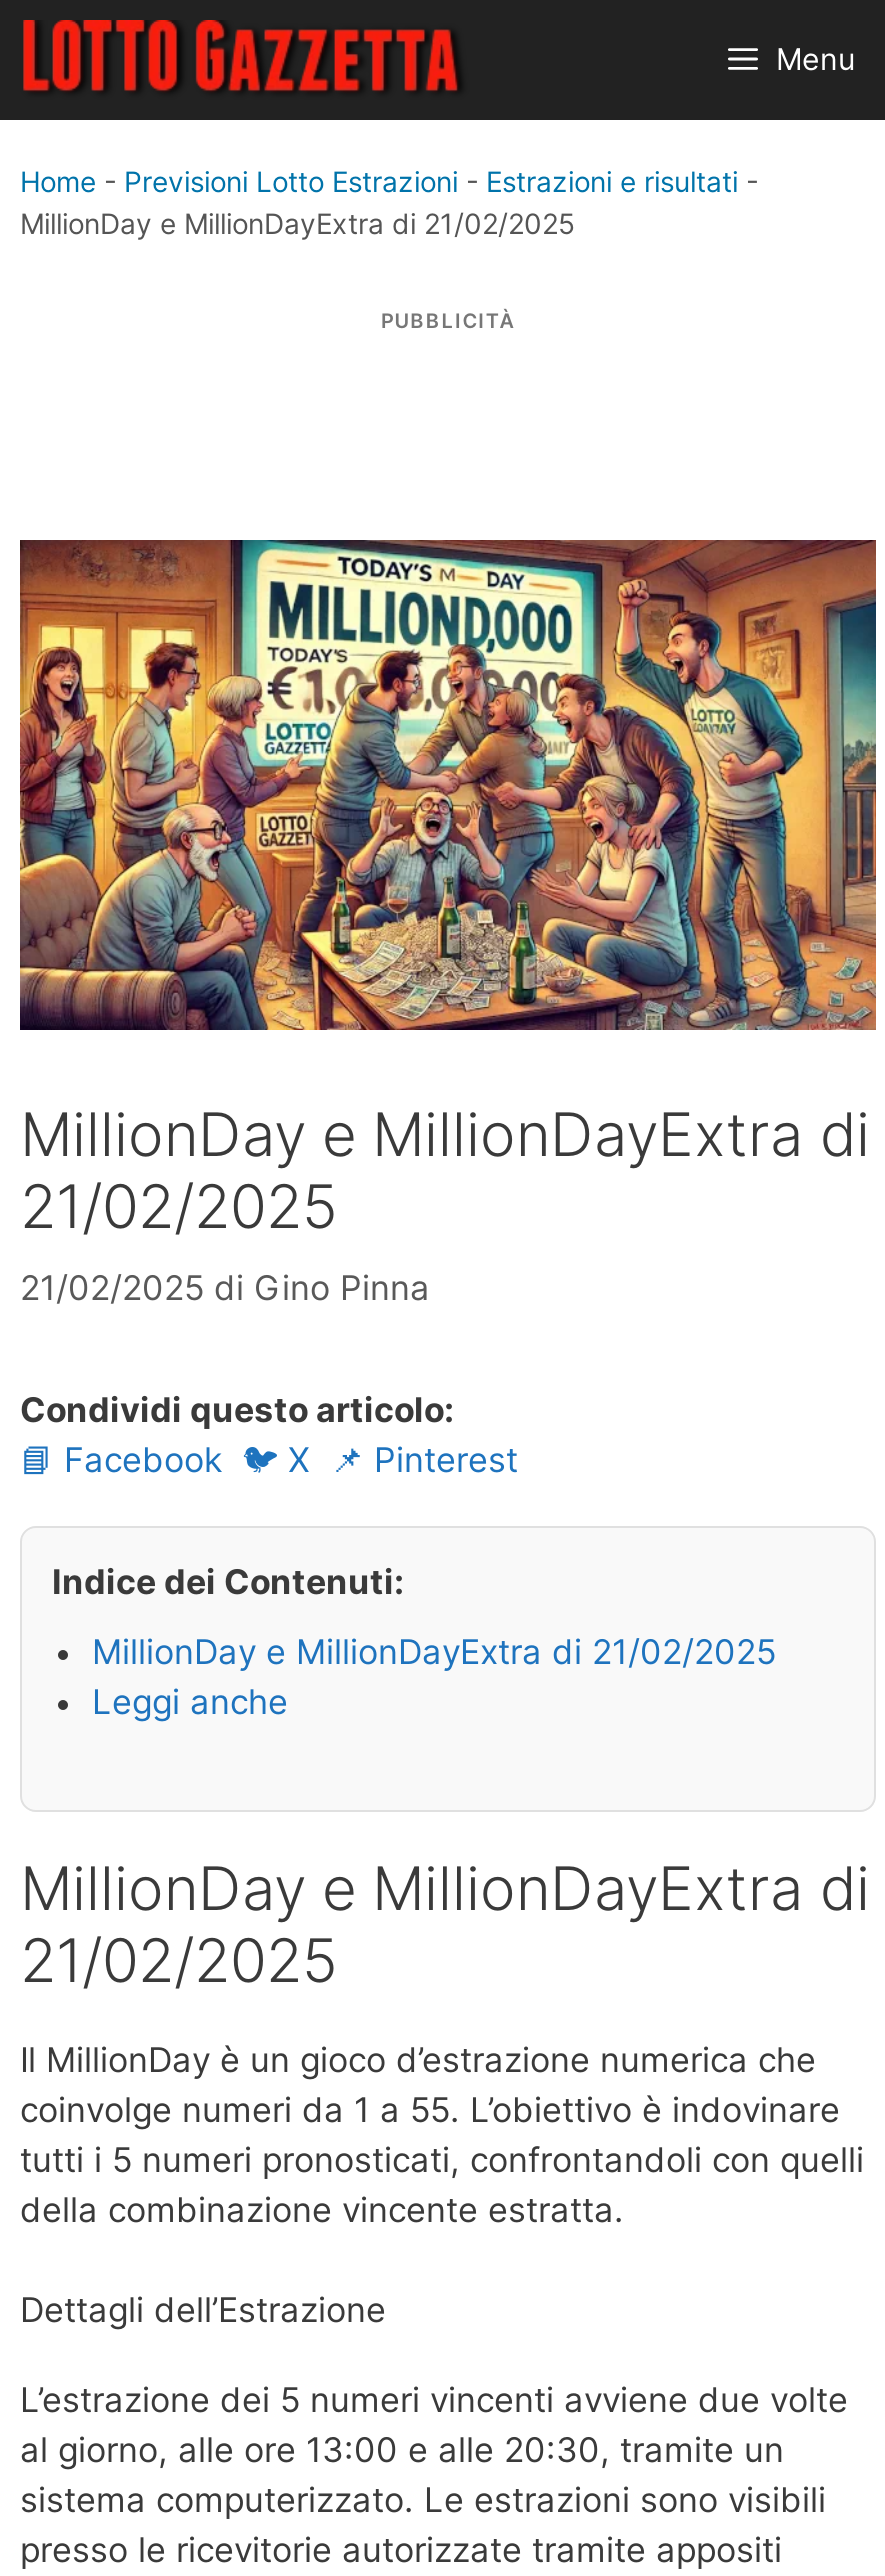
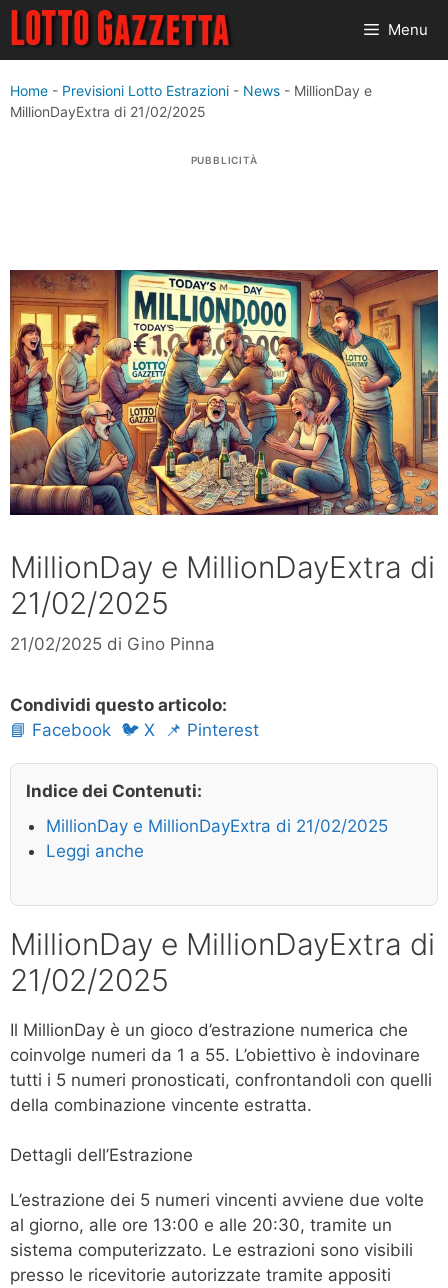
[20,164,758,240] Home - Previsioni Lotto Estrazioni - Estrazioni e risultati - | MillionDay e MillionDayExtra di 21/02/2025 -> [10,82,372,120] Home - Previsioni Lotto Estrazioni - News - MillionDay e | MillionDayExtra di 21/02/2025

